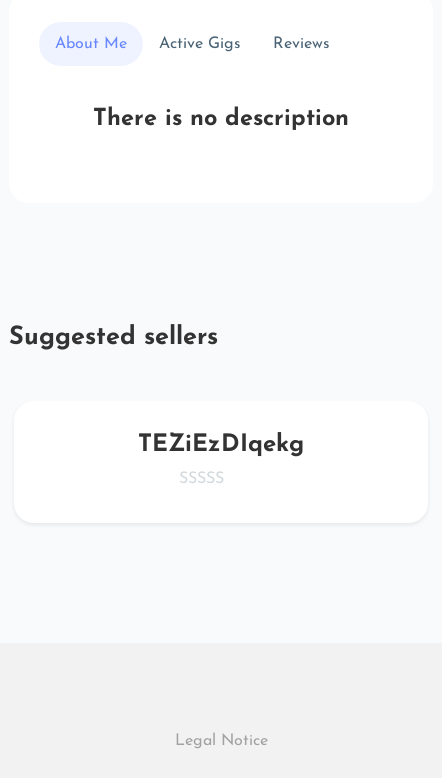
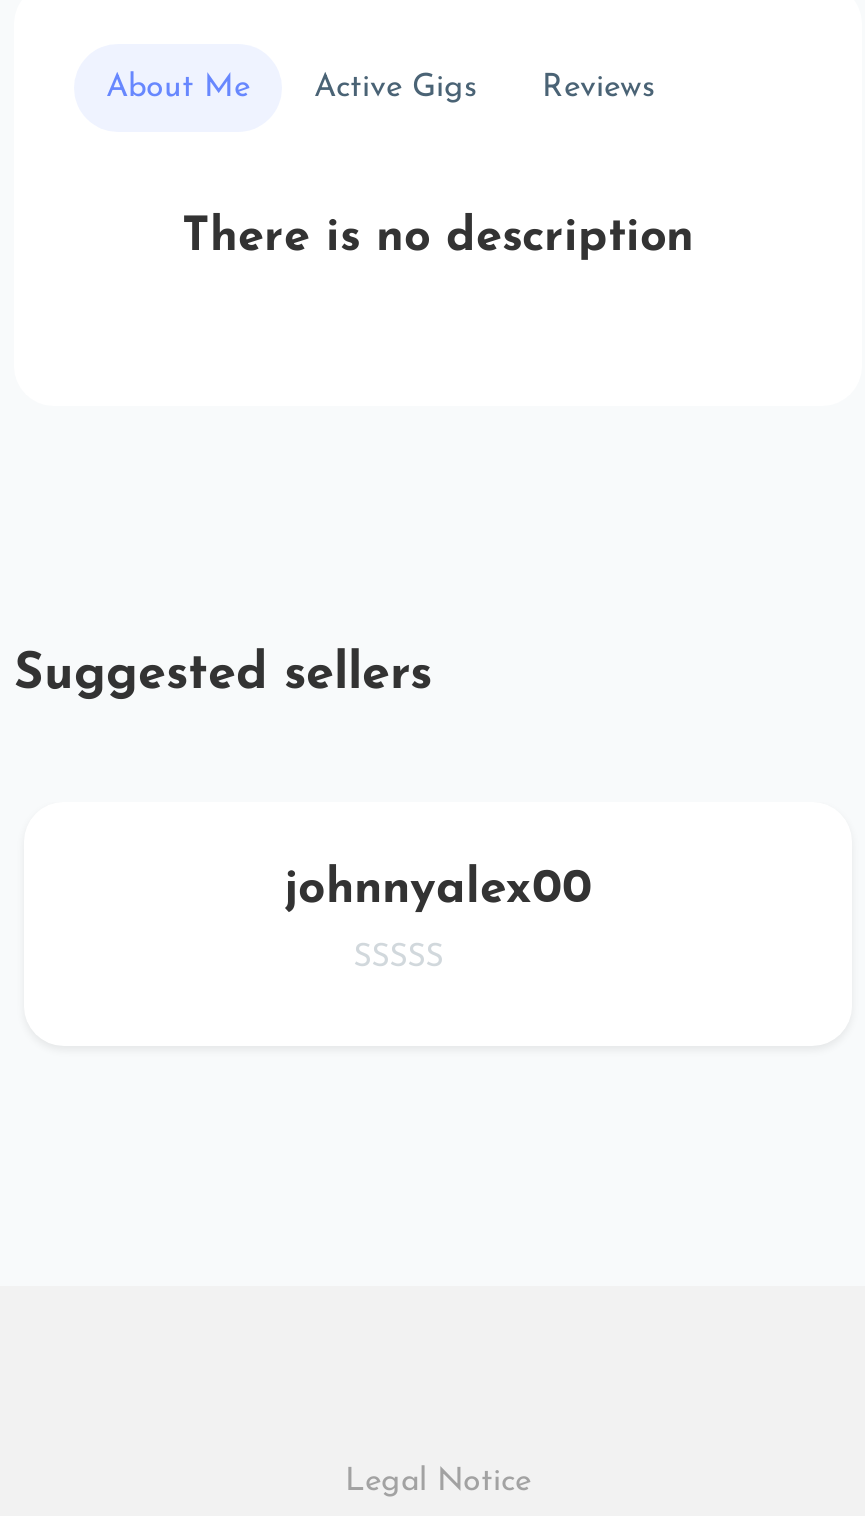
[138,433,304,457] TEZiEzDIqekg -> [284,866,592,914] johnnyalex00

